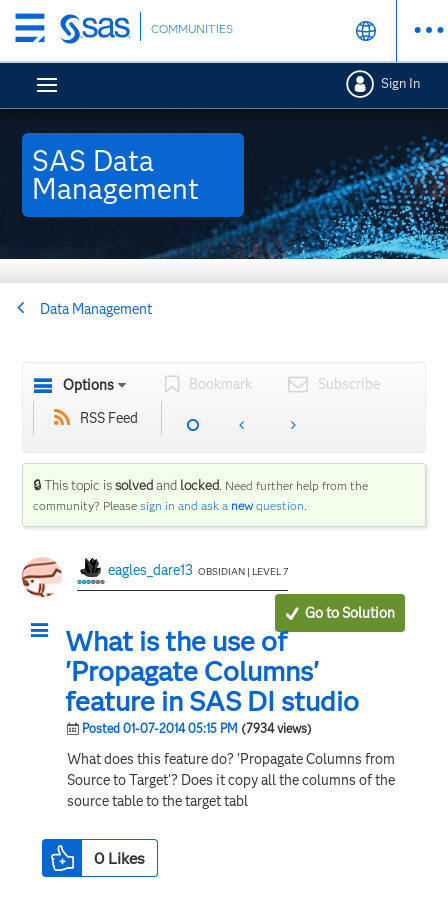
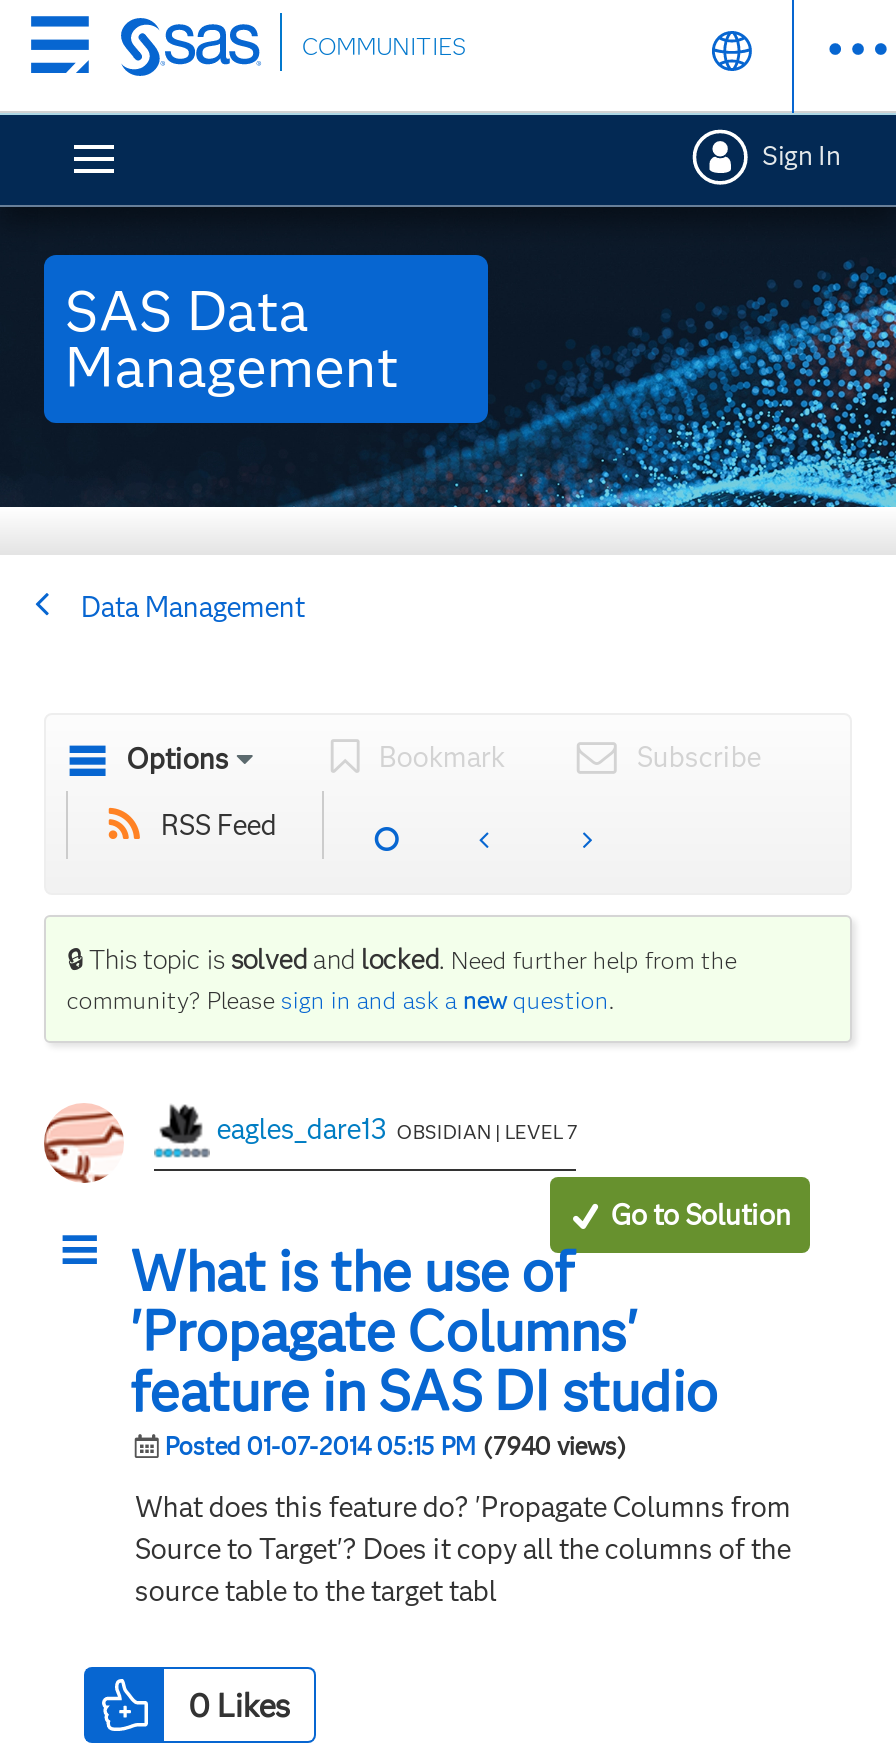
[82,720,312,735] Posted 01-07-2014 05:15 PM (7934 views) -> [165,1430,627,1460] Posted 01-07-2014 05:15 PM (7940 views)

